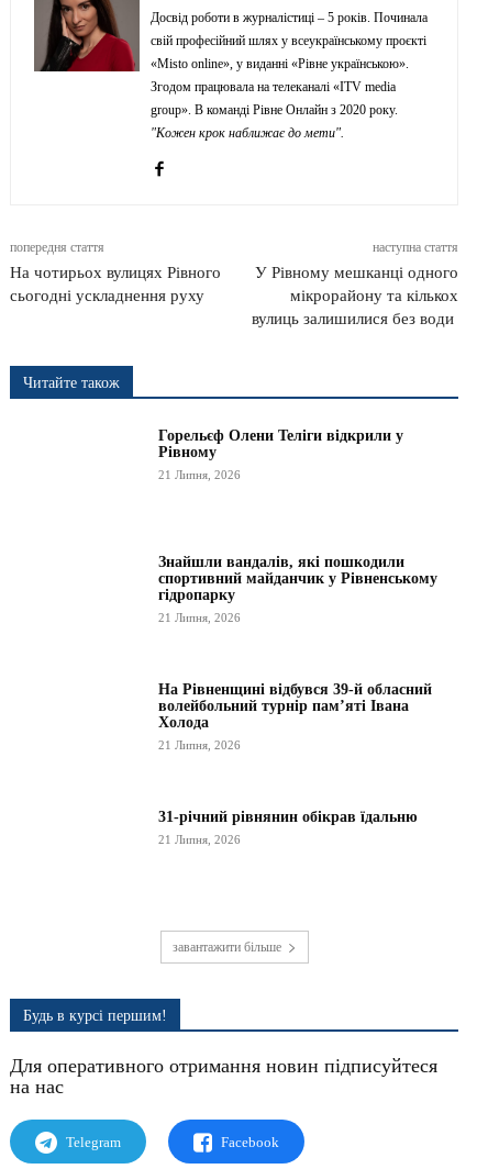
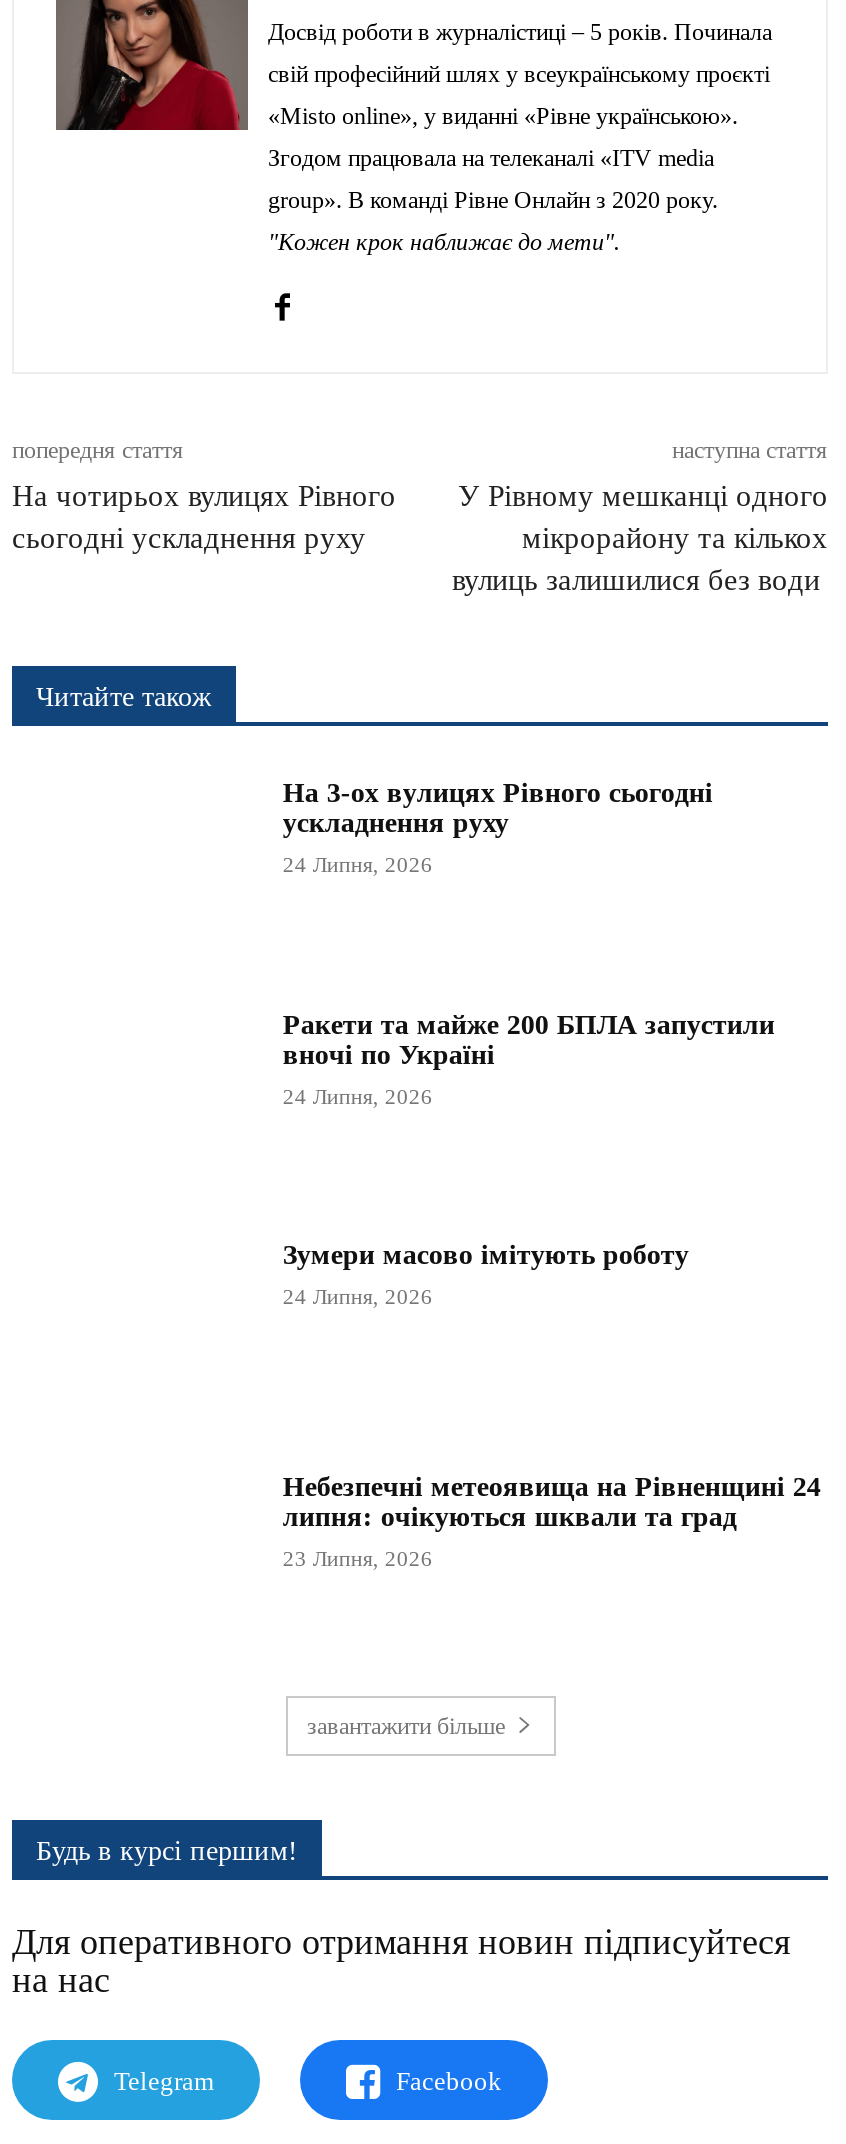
[159,427,404,460] Горельєф Олени Теліги відкрили у | Рівному -> [283,778,713,838] На 3-ох вулицях Рівного сьогодні | ускладнення руху
[159,468,241,481] 21 Липня, 2026 -> [283,852,433,876] 24 Липня, 2026
[159,554,438,604] Знайшли вандалів, які пошкодили | спортивний майданчик у Рівненському | гідропарку -> [283,1009,775,1069] Ракети та майже 200 БПЛА запустили | вночі по Україні
[159,611,241,624] 21 Липня, 2026 -> [283,1083,433,1107] 24 Липня, 2026
[159,681,432,731] На Рівненщині відбувся 39-й обласний | волейбольний турнір пам’яті Івана | Холода -> [283,1240,689,1270] Зумери масово імітують роботу
[159,738,241,752] 21 Липня, 2026 -> [283,1284,433,1308] 24 Липня, 2026
[159,808,418,825] 31-річний рівнянин обікрав їдальню -> [283,1472,821,1532] Небезпечні метеоявища на Рівненщині 24 | липня: очікуються шквали та град
[159,833,241,846] 21 Липня, 2026 -> [283,1546,433,1570] 23 Липня, 2026

